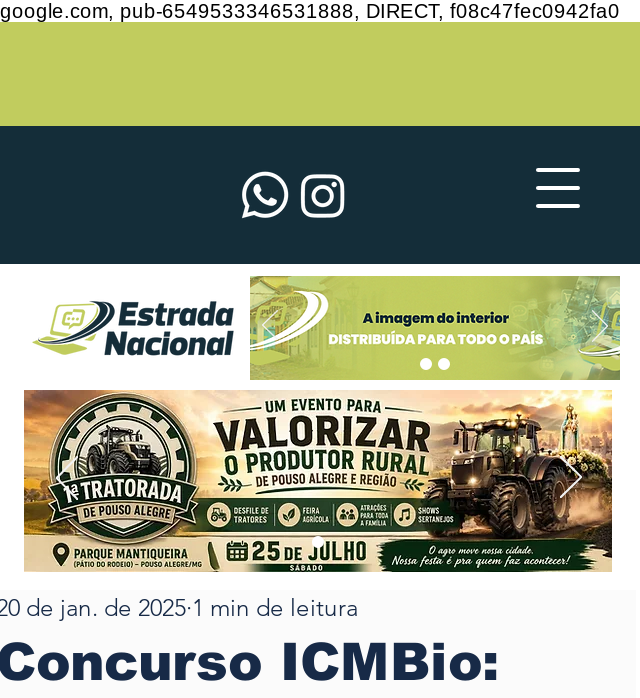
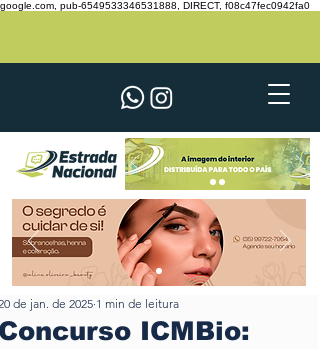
[22,388,614,574] [image] -> [11,195,306,287] [image]

